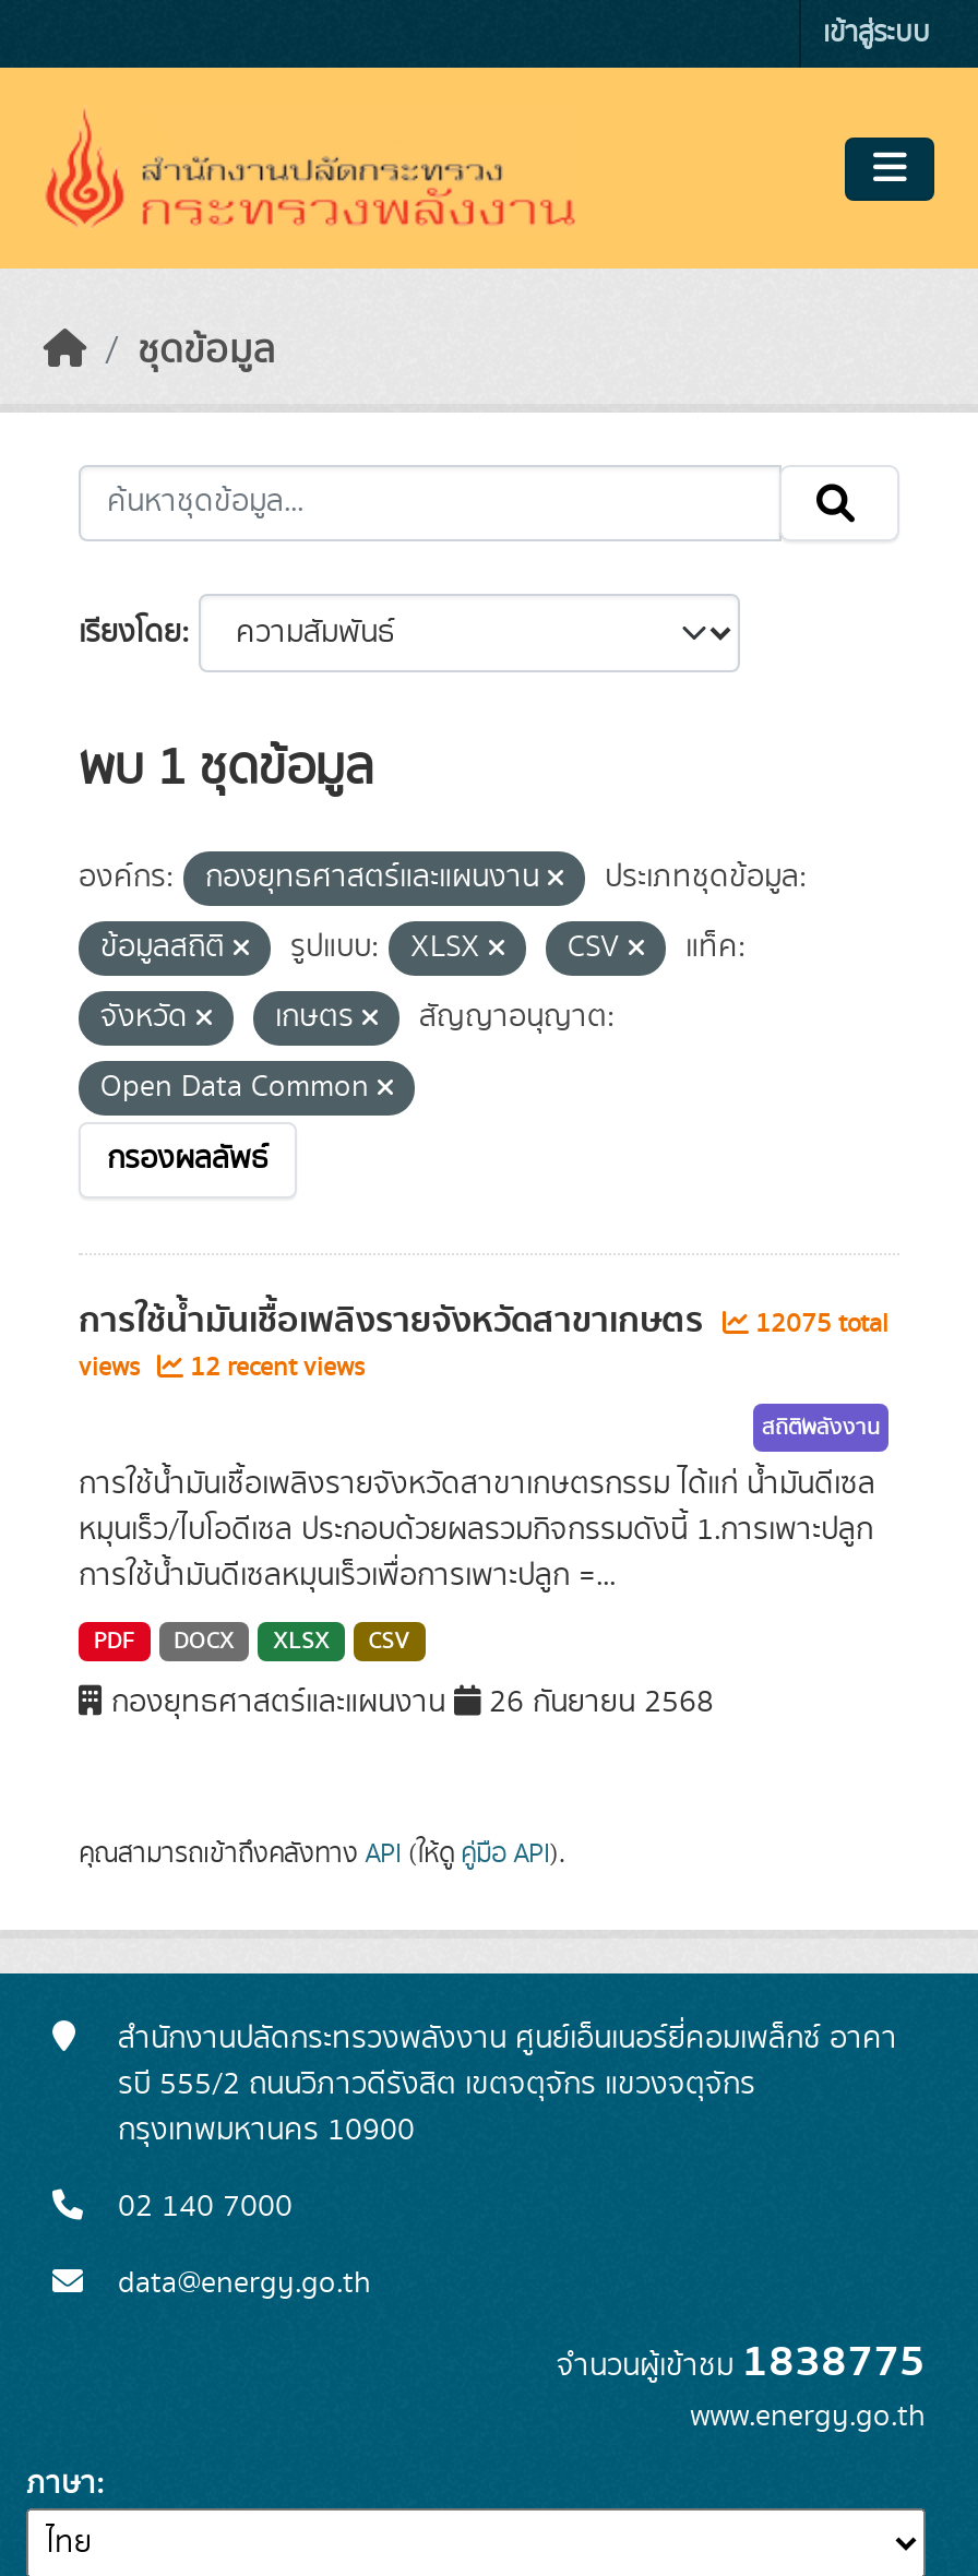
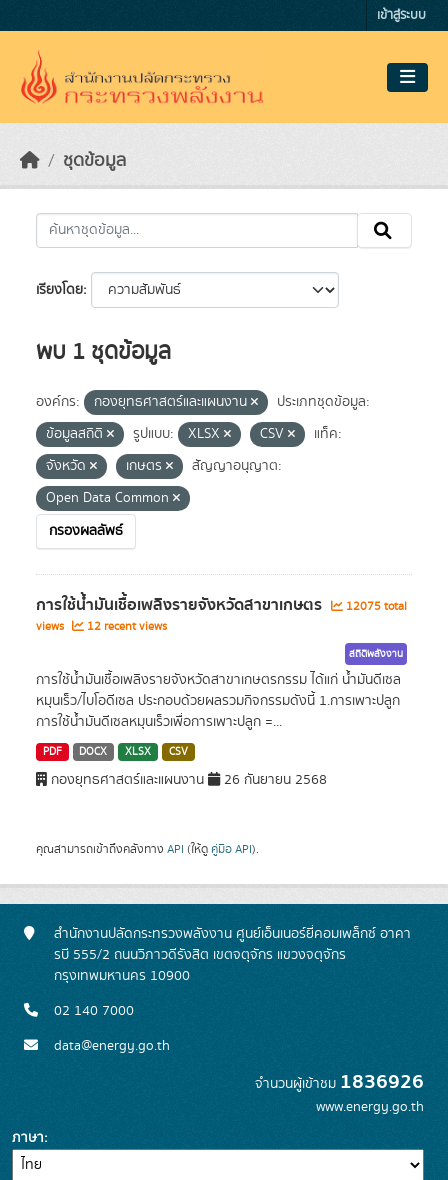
[557,2327,926,2397] จำนวนผู้เข้าชม1838775 -> [255,1066,424,1098] จำนวนผู้เข้าชม1836926

